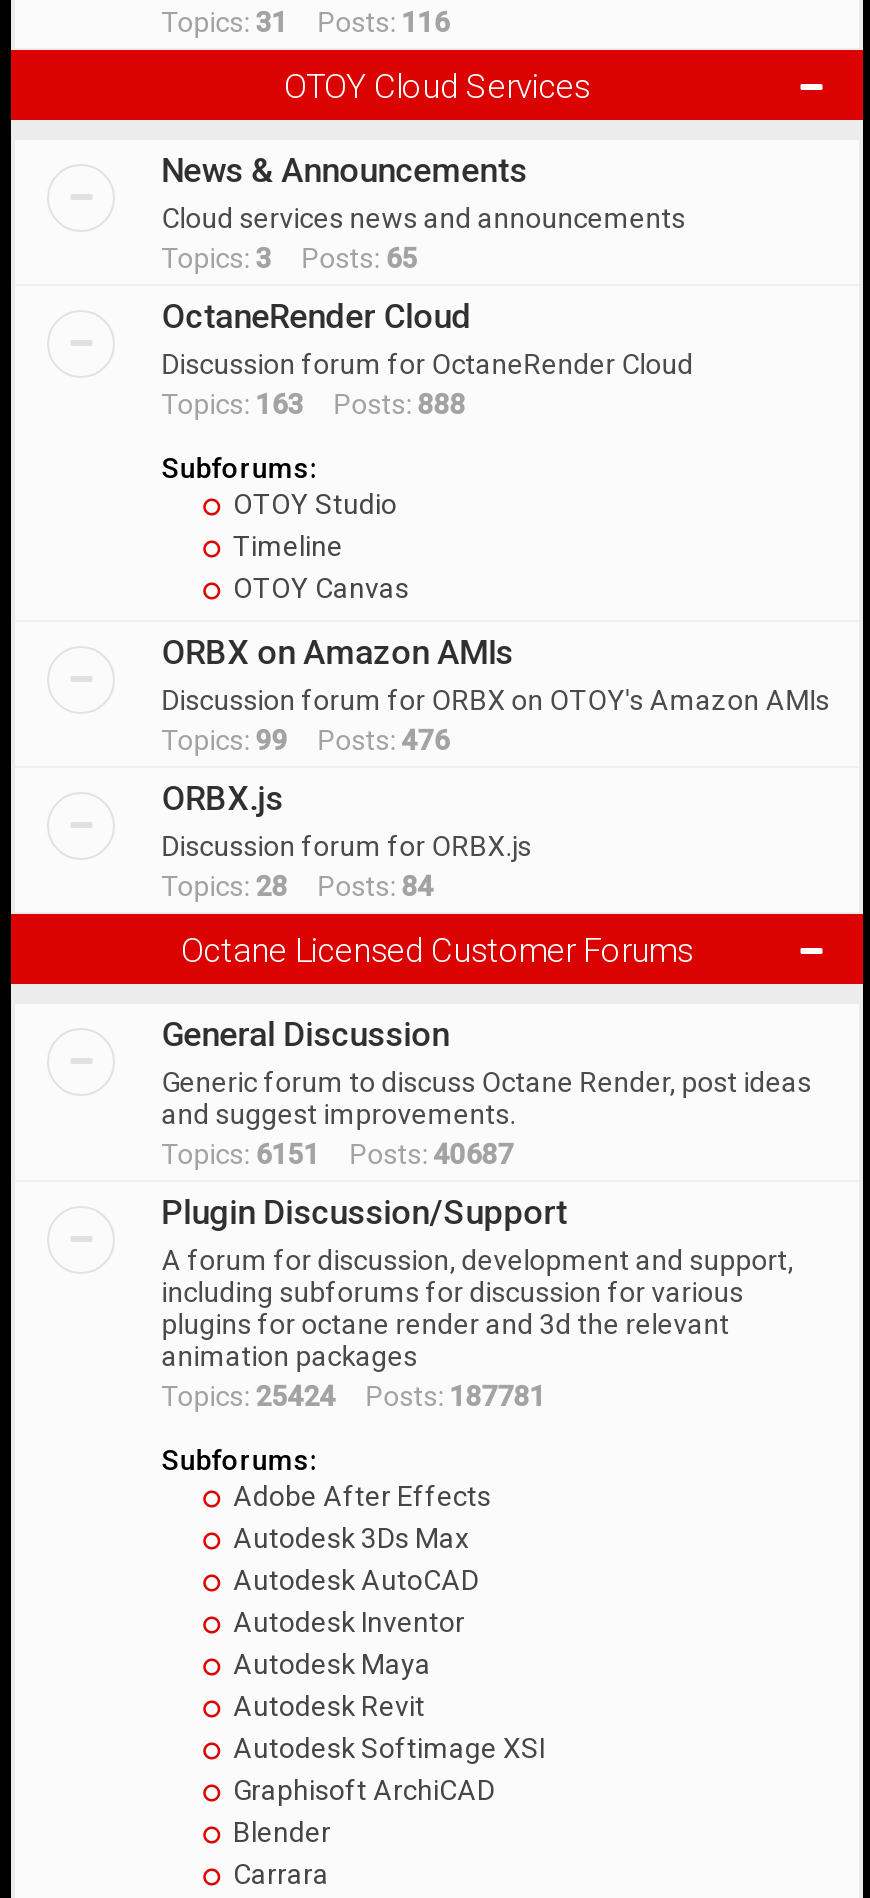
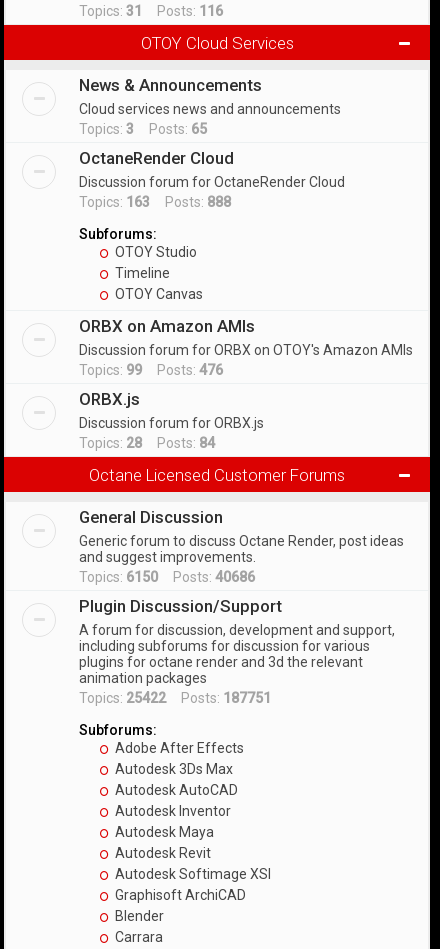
[161,1138,513,1170] Topics: 6151 Posts: 40687 -> [79,569,255,585] Topics: 6150 Posts: 40686
[161,1380,545,1412] Topics: 25424 Posts: 187781 -> [79,690,271,706] Topics: 25422 Posts: 187751

